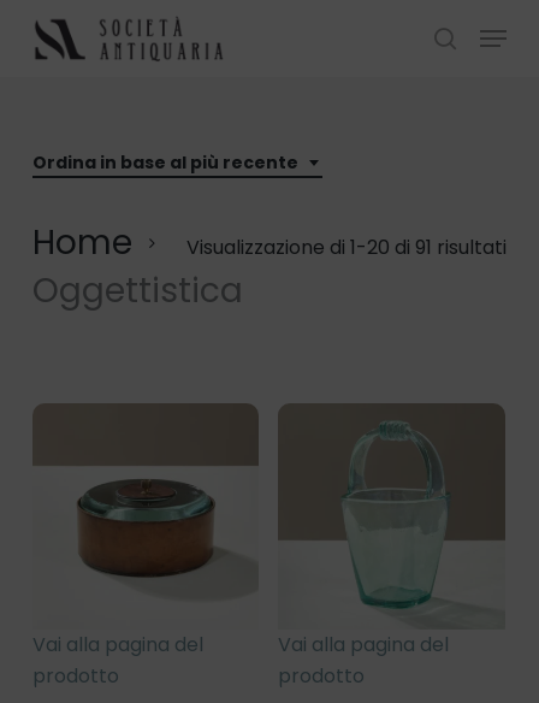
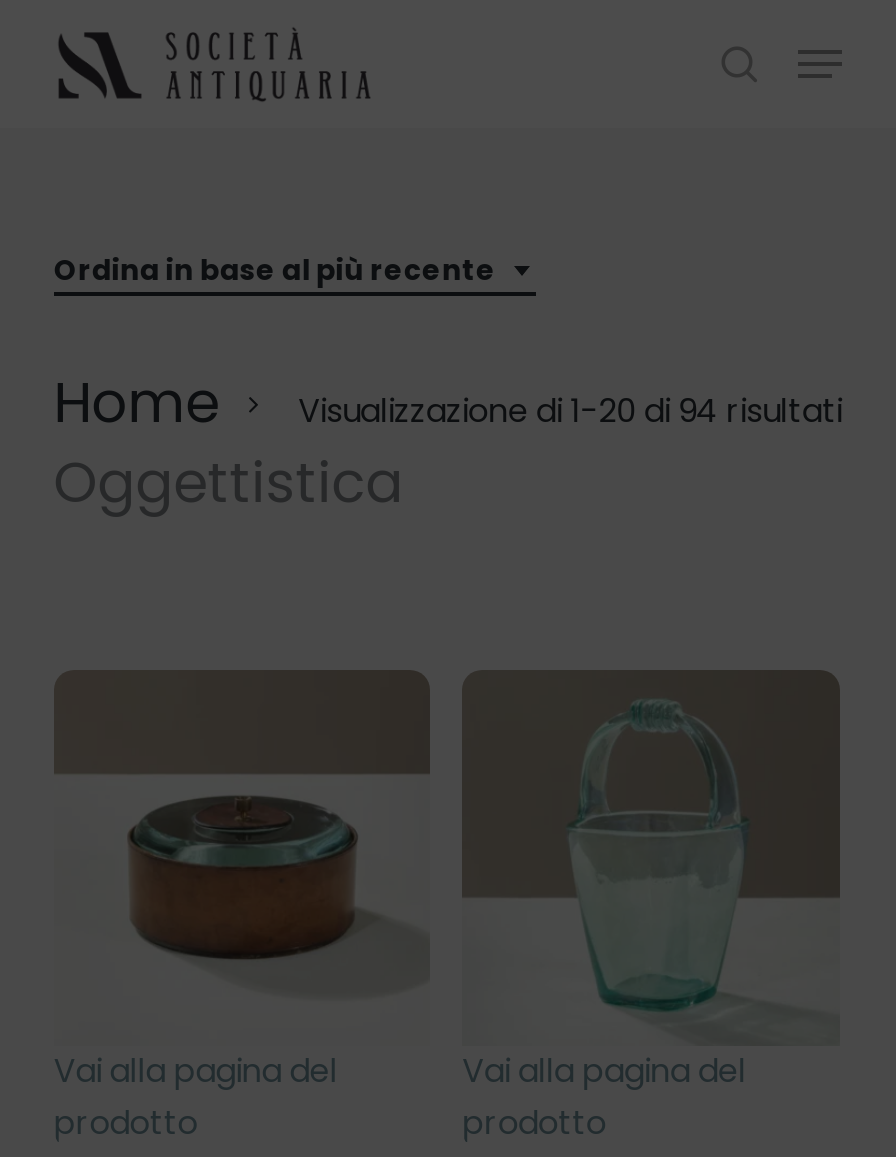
[187,234,507,261] Visualizzazione di 1-20 di 91 risultati -> [298,388,842,434] Visualizzazione di 1-20 di 94 risultati

